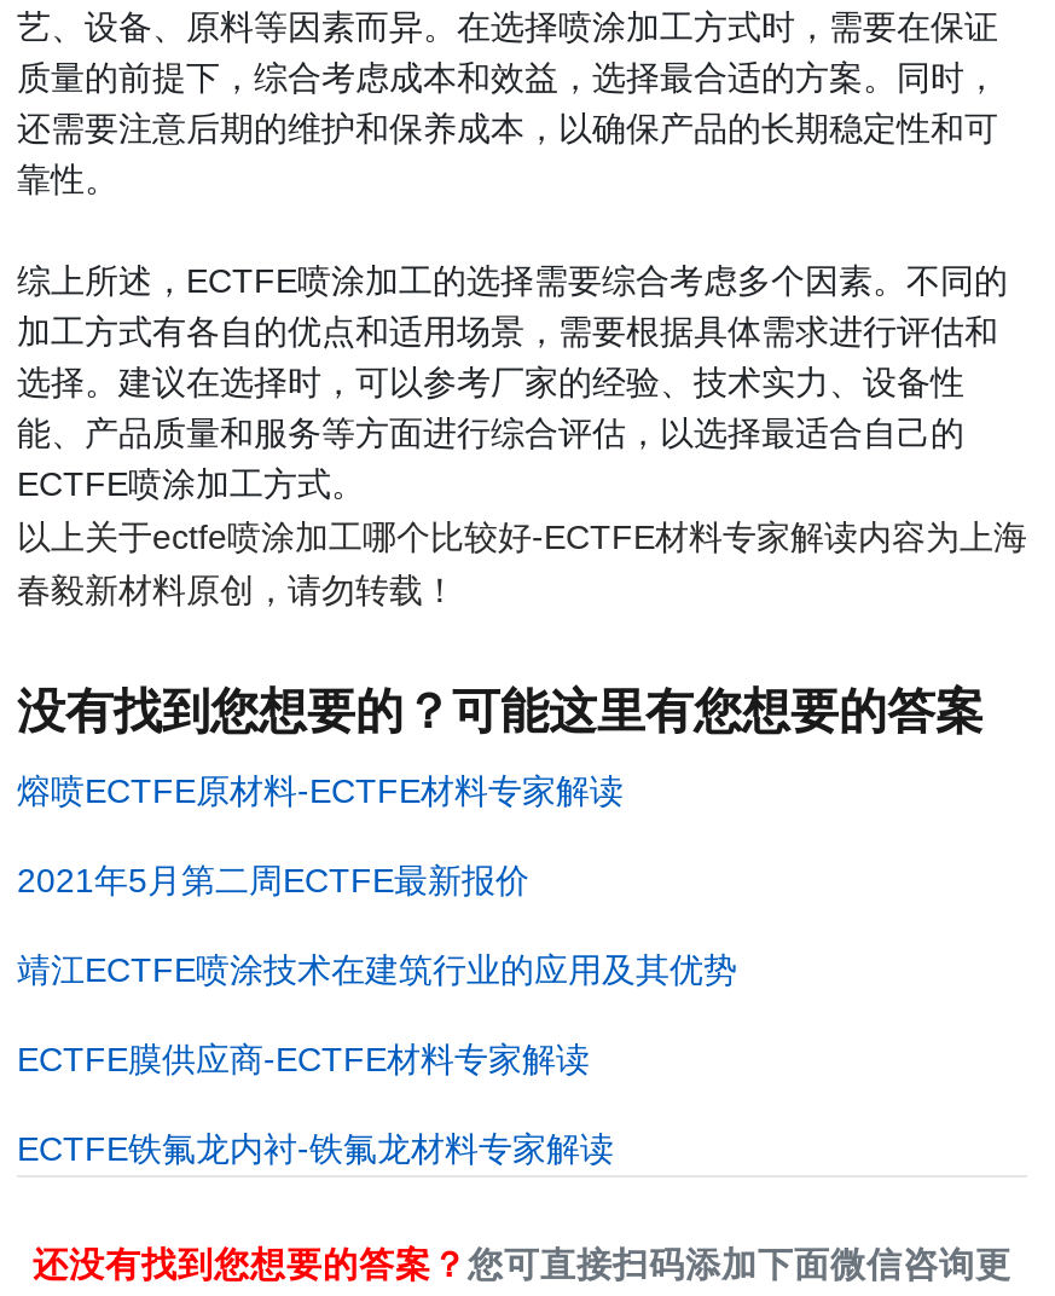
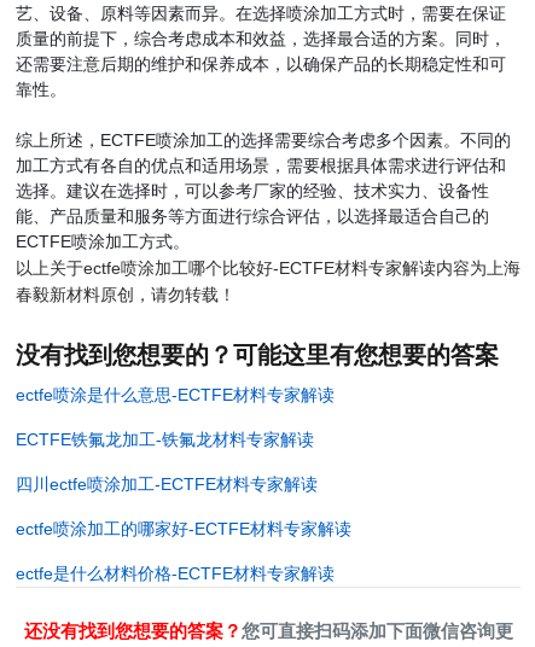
[17,772,624,810] 熔喷ECTFE原材料-ECTFE材料专家解读 -> [16,385,335,404] ectfe喷涂是什么意思-ECTFE材料专家解读
[17,861,529,900] 2021年5月第二周ECTFE最新报价 -> [16,430,314,449] ECTFE铁氟龙加工-铁氟龙材料专家解读
[17,950,737,989] 靖江ECTFE喷涂技术在建筑行业的应用及其优势 -> [16,475,318,494] 四川ectfe喷涂加工-ECTFE材料专家解读
[17,1040,590,1079] ECTFE膜供应商-ECTFE材料专家解读 -> [16,519,351,538] ectfe喷涂加工的哪家好-ECTFE材料专家解读
[17,1129,614,1168] ECTFE铁氟龙内衬-铁氟龙材料专家解读 -> [16,564,335,583] ectfe是什么材料价格-ECTFE材料专家解读

